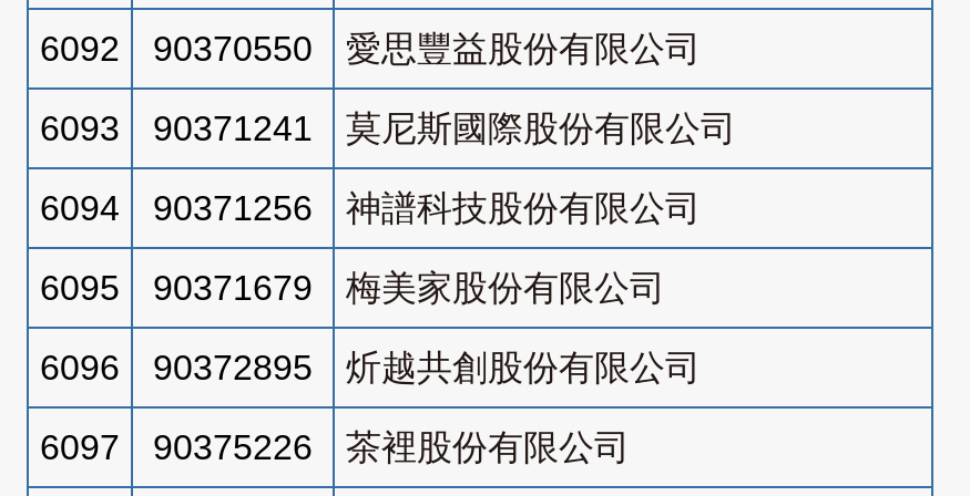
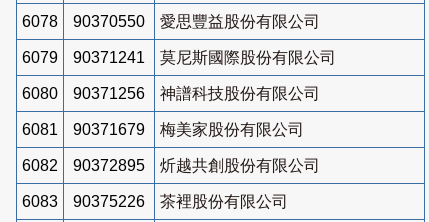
[40,30,701,67] 6092 90370550 愛思豐益股份有限公司 -> [22,13,320,30] 6078 90370550 愛思豐益股份有限公司
[40,109,736,147] 6093 90371241 莫尼斯國際股份有限公司 -> [22,49,336,66] 6079 90371241 莫尼斯國際股份有限公司
[40,189,701,227] 6094 90371256 神譜科技股份有限公司 -> [22,85,320,102] 6080 90371256 神譜科技股份有限公司
[40,269,665,306] 6095 90371679 梅美家股份有限公司 -> [22,121,304,138] 6081 90371679 梅美家股份有限公司
[40,349,701,386] 6096 90372895 炘越共創股份有限公司 -> [22,157,320,174] 6082 90372895 炘越共創股份有限公司
[40,428,630,466] 6097 90375226 茶裡股份有限公司 -> [22,193,288,210] 6083 90375226 茶裡股份有限公司

